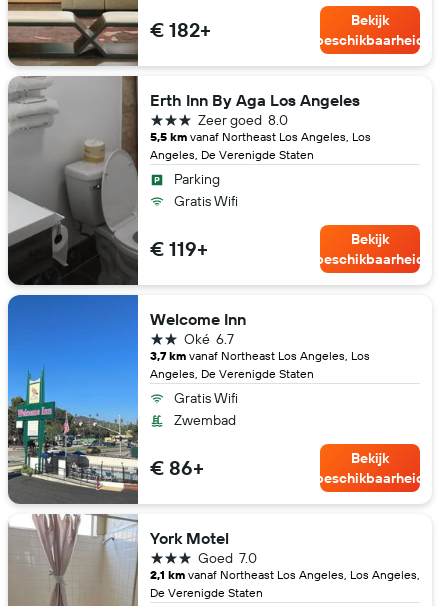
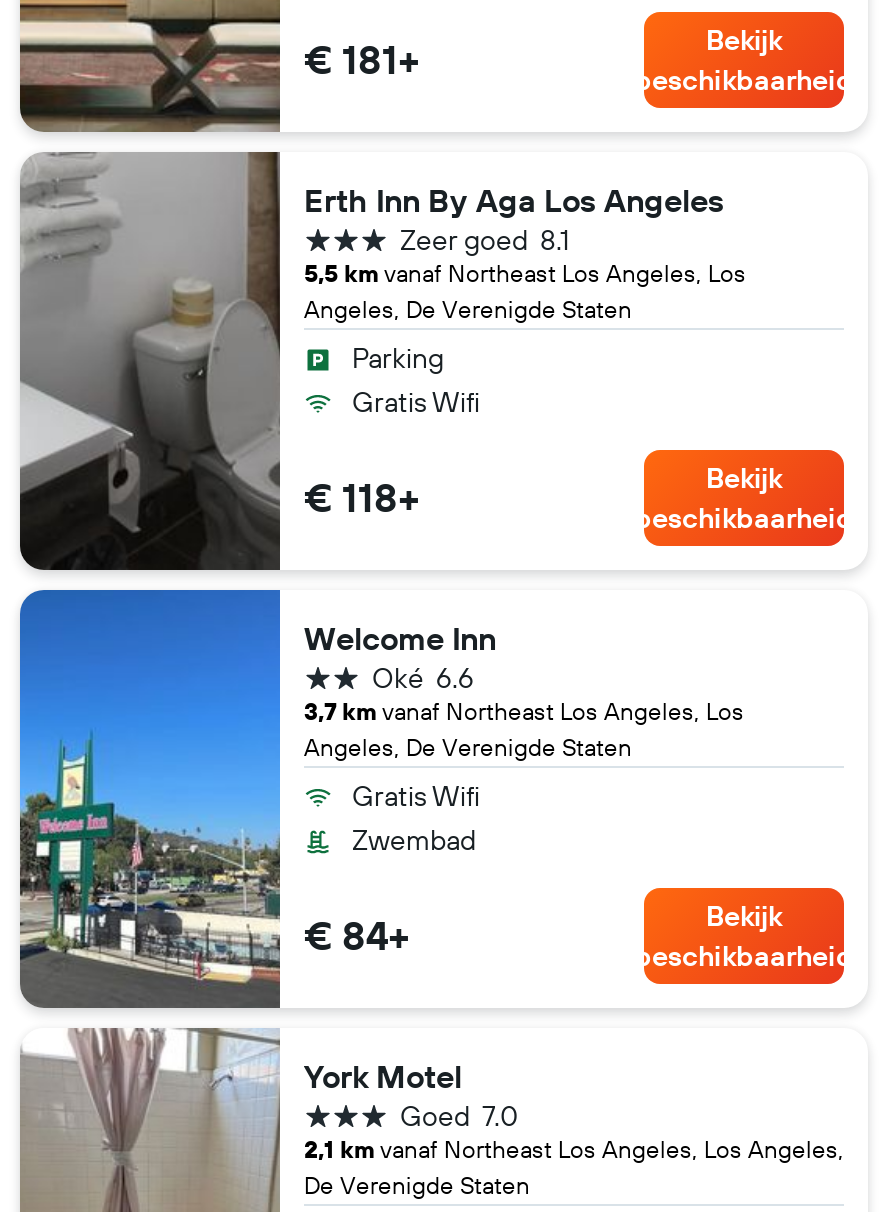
[150,17,211,42] € 182+ -> [304,34,420,84] € 181+
[268,111,288,129] 8.0 -> [540,222,570,258] 8.1
[150,236,208,261] € 119+ -> [304,472,420,522] € 118+
[216,330,234,348] 6.7 -> [436,660,474,696] 6.6
[150,455,204,480] € 86+ -> [304,910,410,960] € 84+

